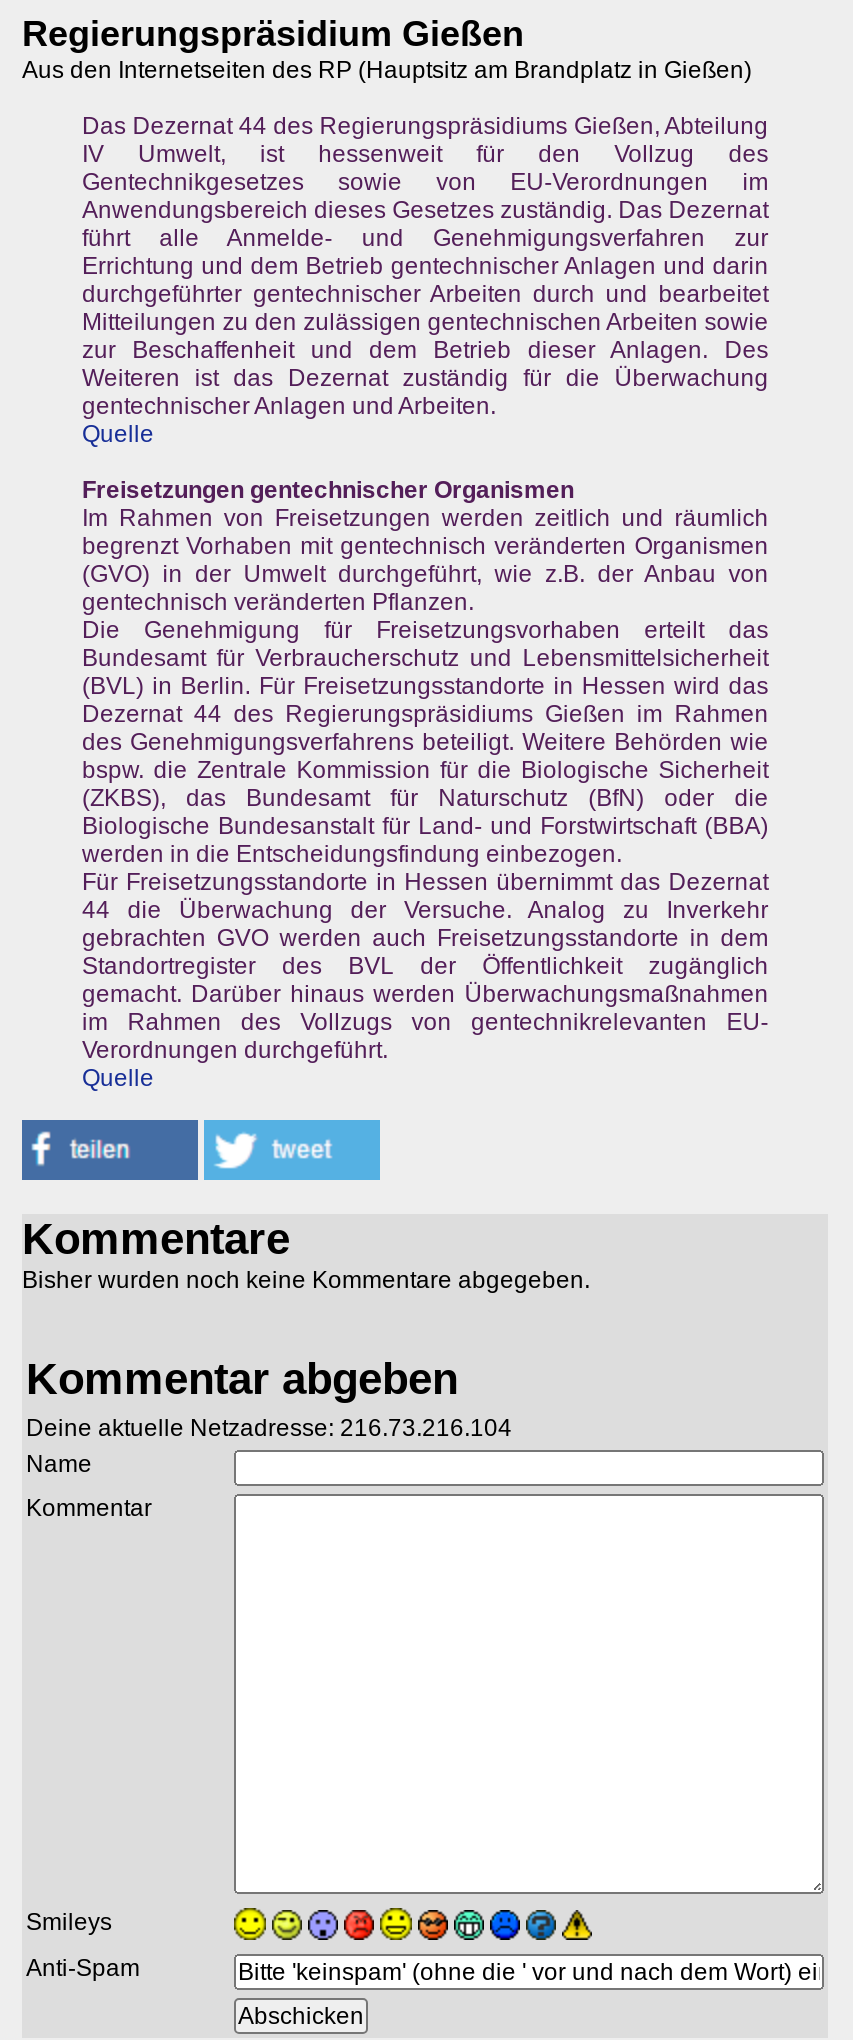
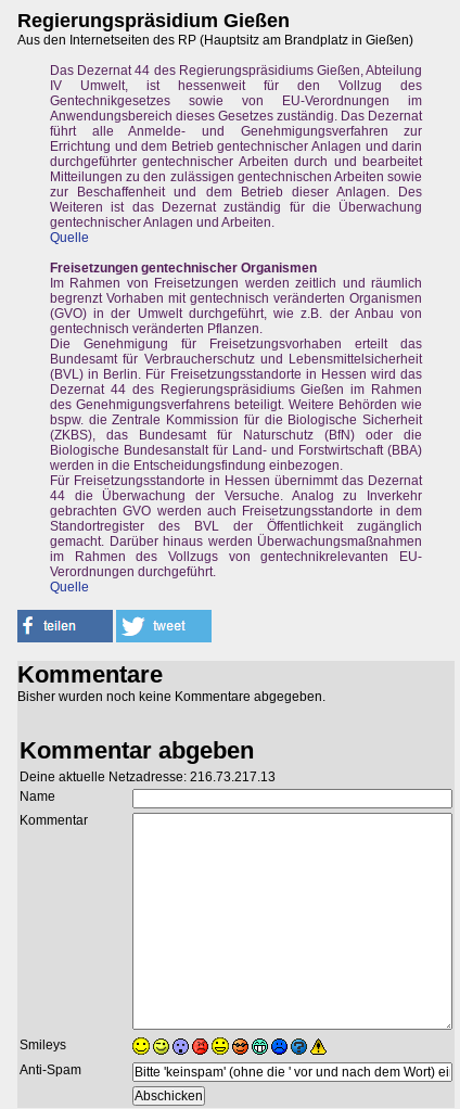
[26,1415,512,1443] Deine aktuelle Netzadresse: 216.73.216.104 -> [20,770,276,785] Deine aktuelle Netzadresse: 216.73.217.13

